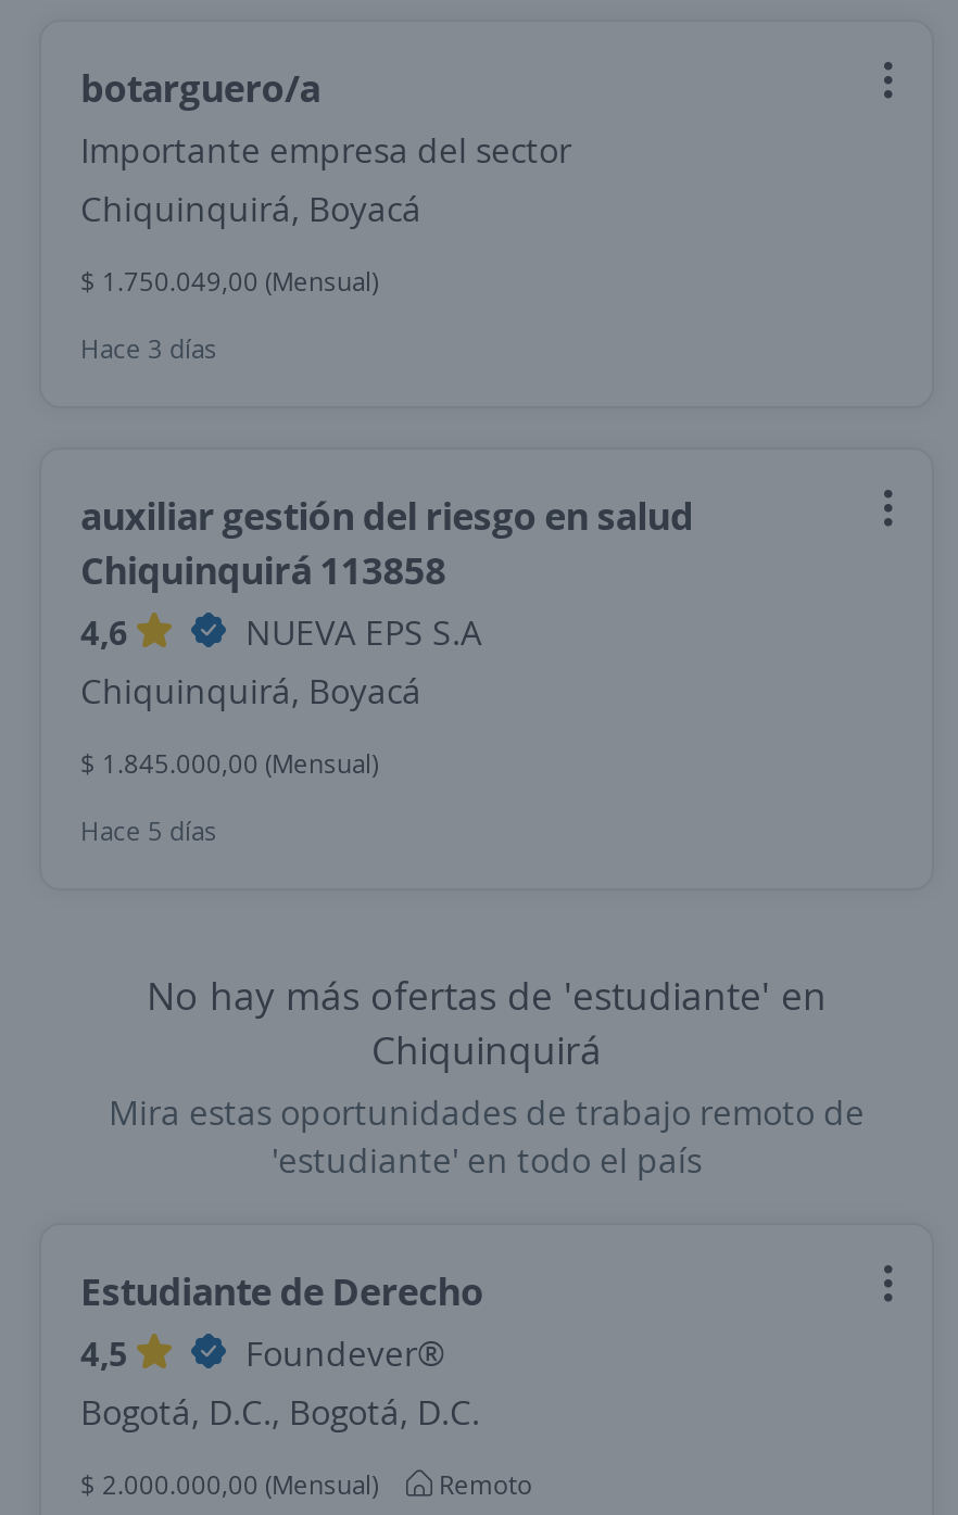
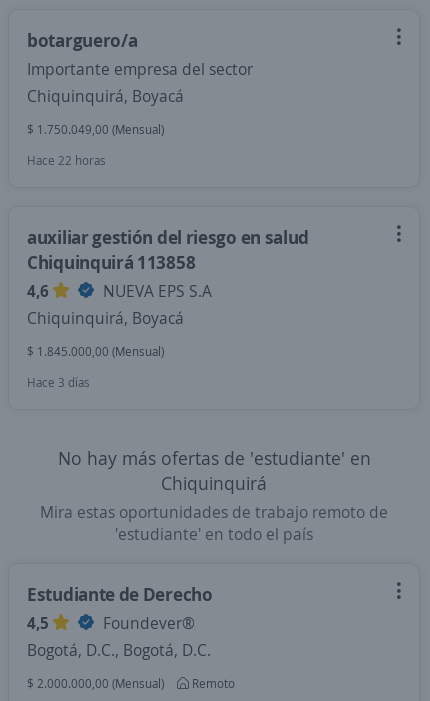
[80,330,217,367] Hace 3 días -> [27,152,106,169] Hace 22 horas
[80,812,217,849] Hace 5 días -> [27,374,90,391] Hace 3 días

